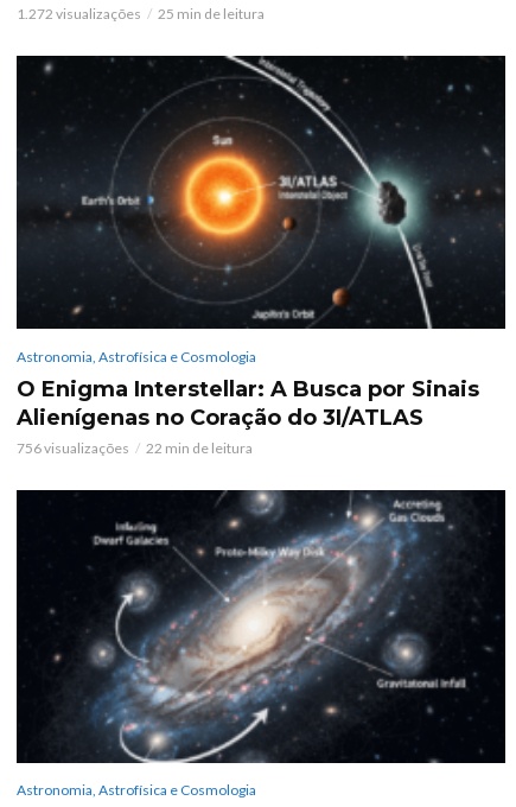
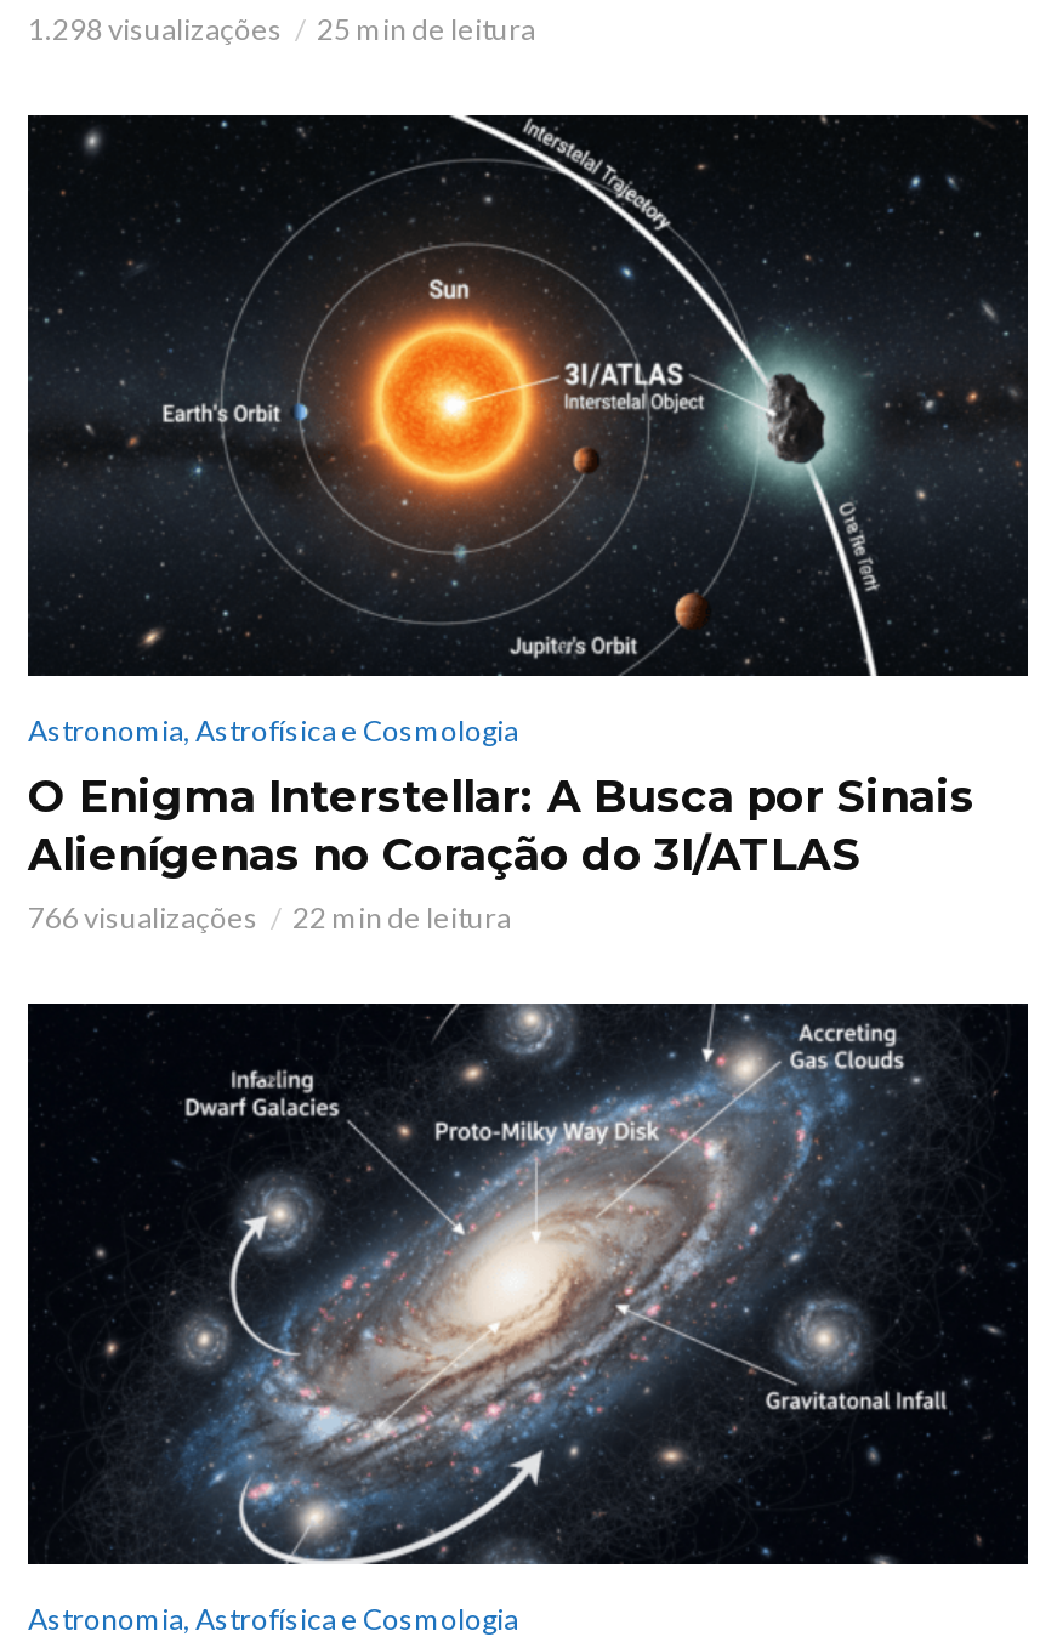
[17,5,141,23] 1.272 visualizações -> [28,10,283,47] 1.298 visualizações
[17,439,129,456] 756 visualizações -> [28,898,258,935] 766 visualizações

